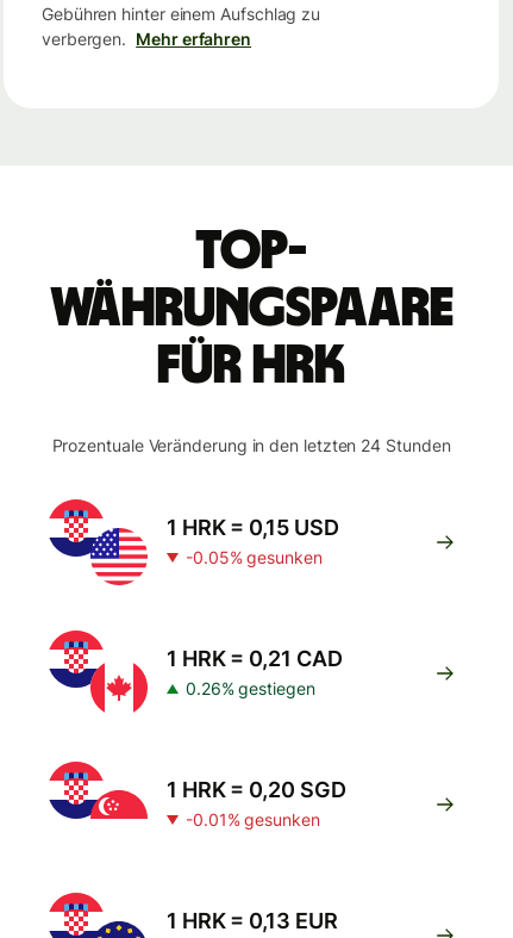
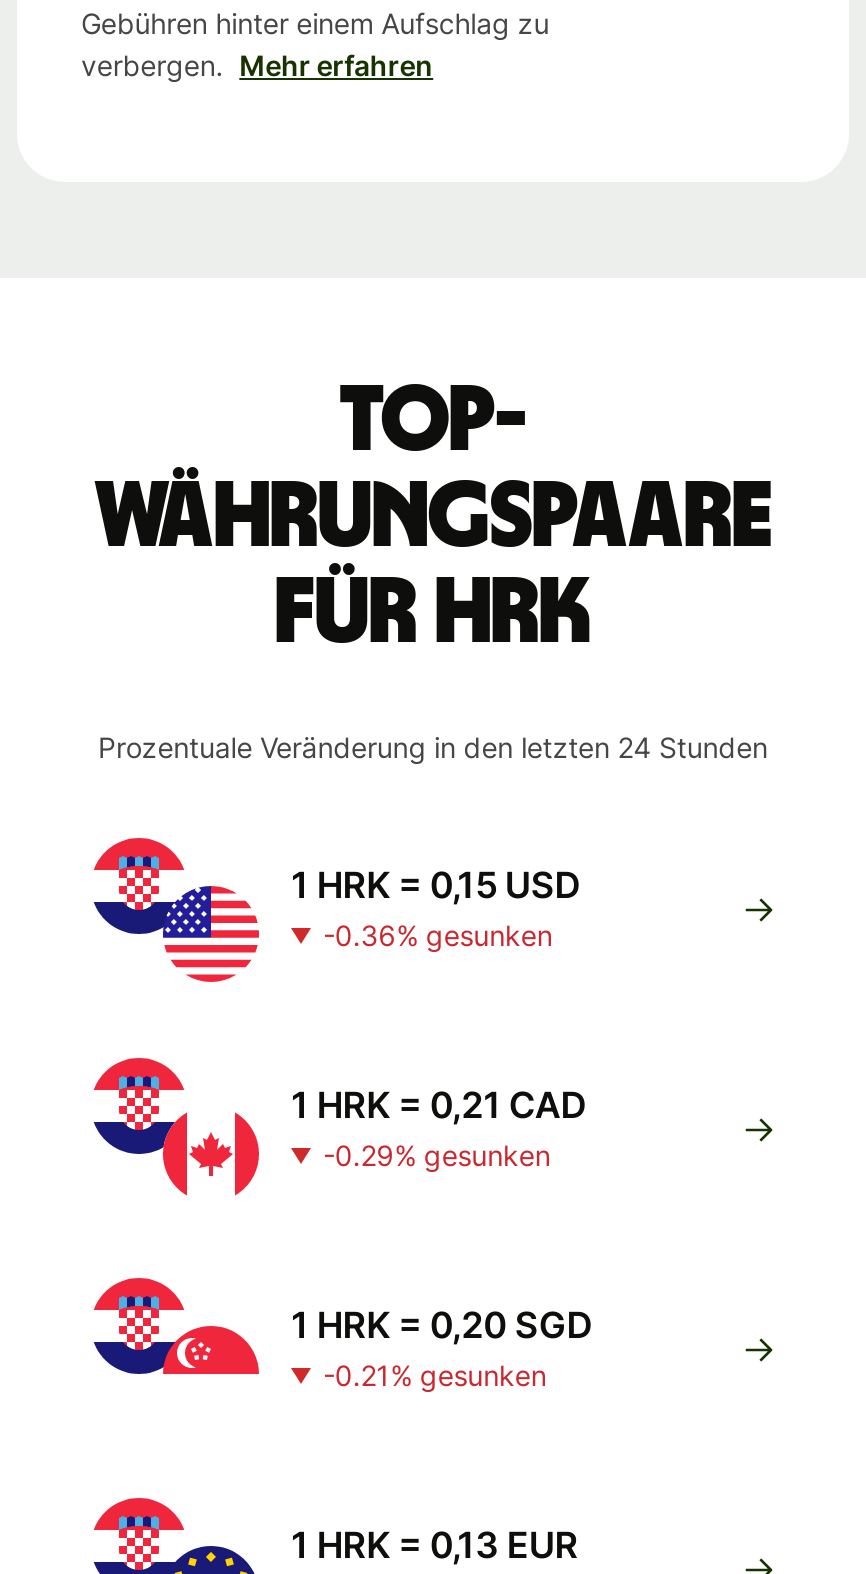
[186,547,322,567] -0.05% gesunken -> [323,918,553,952] -0.36% gesunken
[186,678,315,698] 0.26% gestiegen -> [323,1138,551,1172] -0.29% gesunken
[186,809,320,830] -0.01% gesunken -> [323,1358,547,1392] -0.21% gesunken

